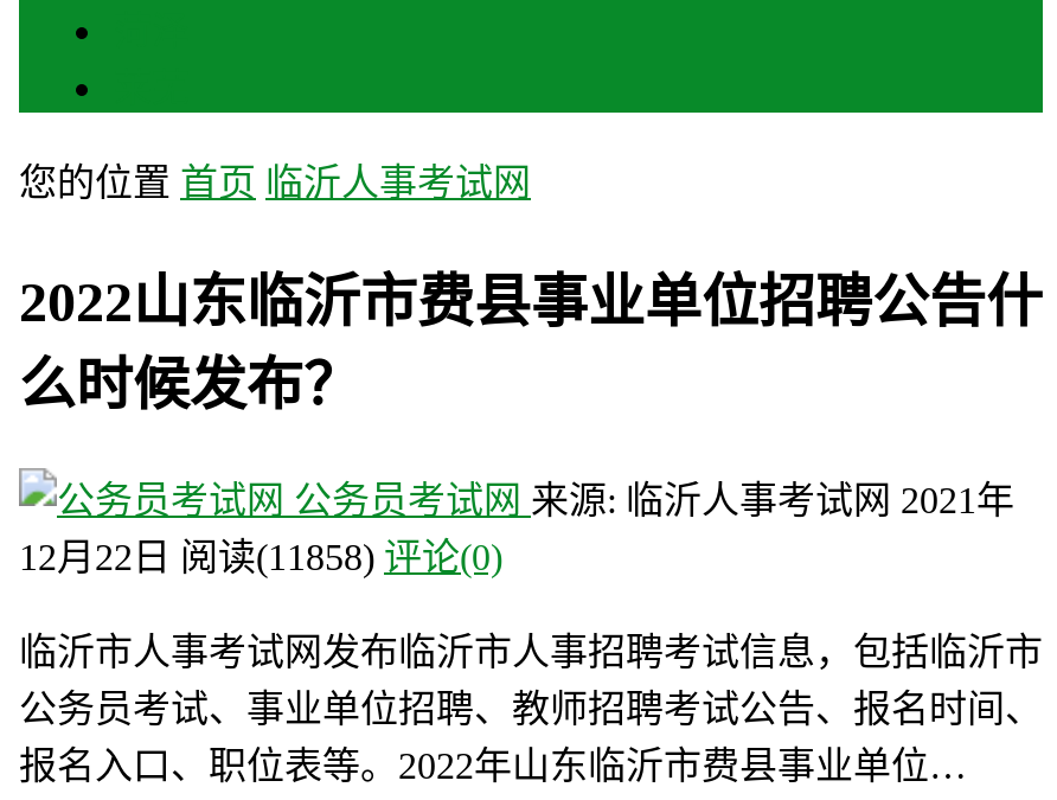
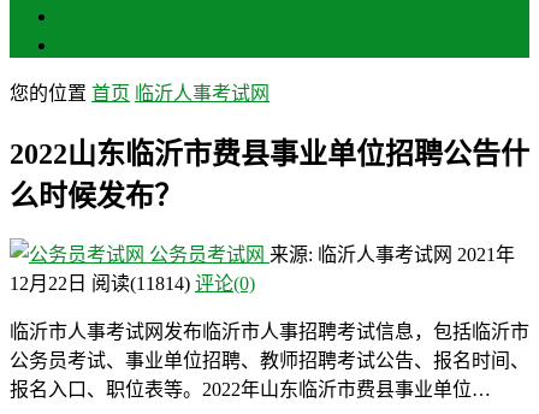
[19,536,502,576] 12月22日阅读(11858) 评论(0) -> [10,273,255,293] 12月22日阅读(11814) 评论(0)

